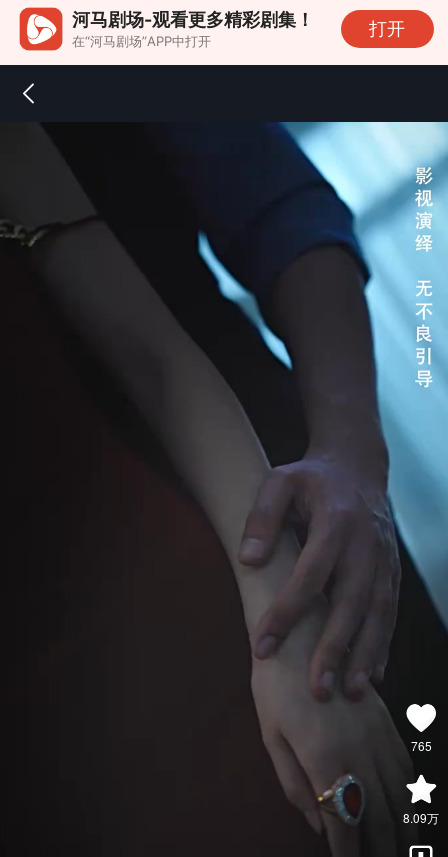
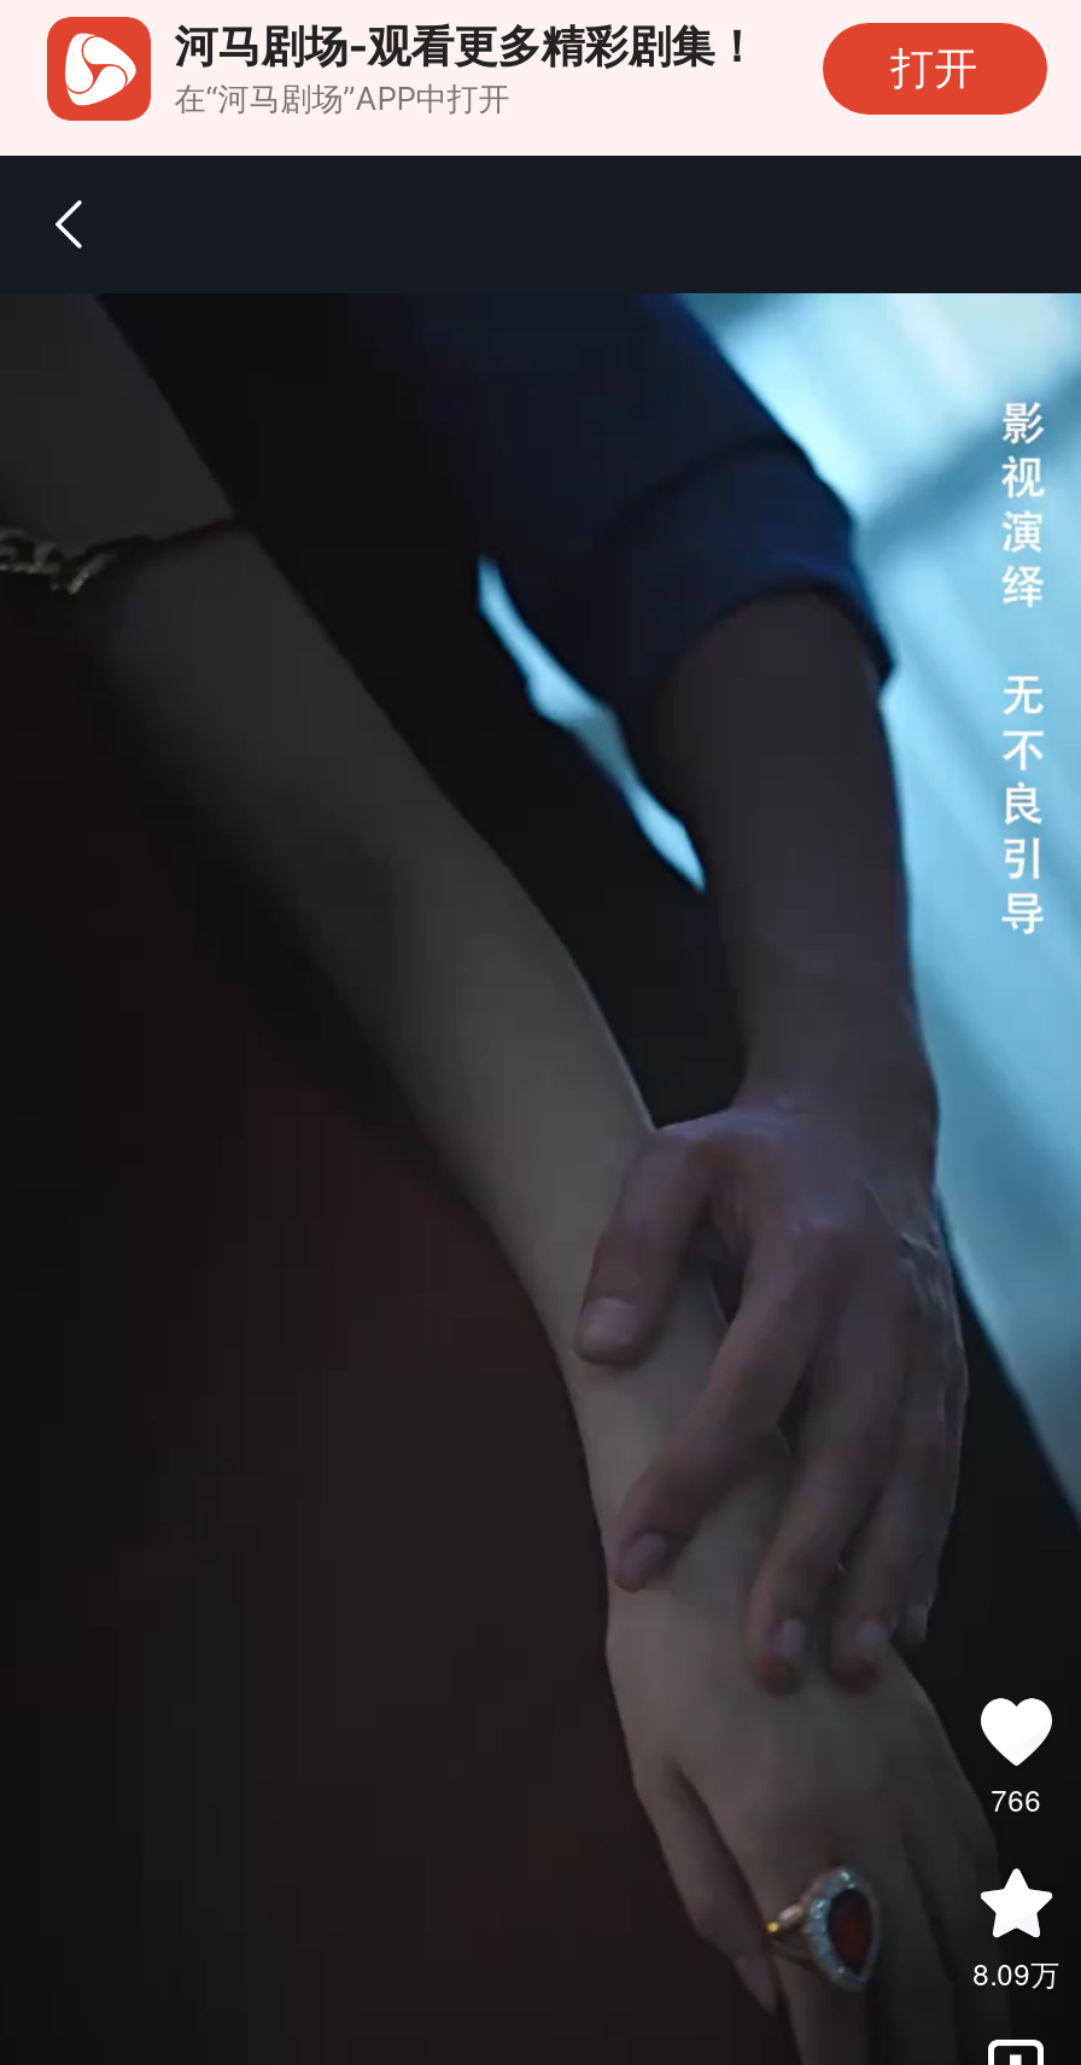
[411,737,432,754] 765 -> [991,1778,1041,1820] 766

